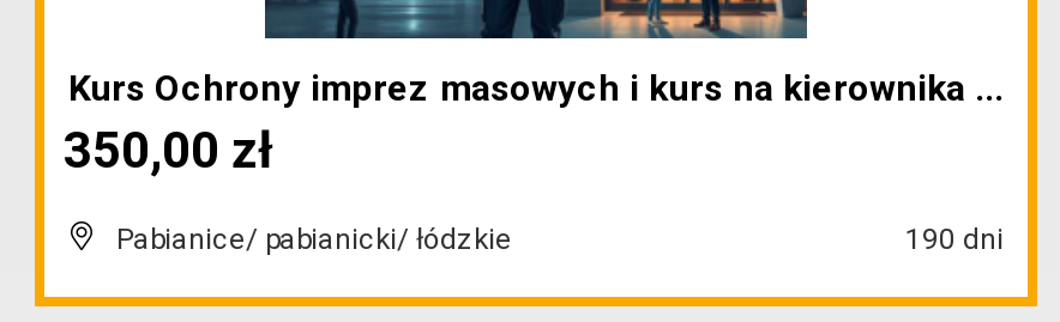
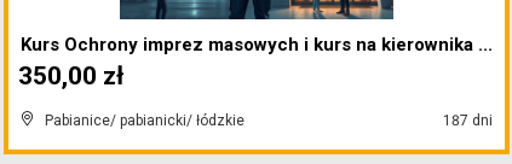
[898,223,1004,256] 190 dni -> [439,112,493,129] 187 dni

